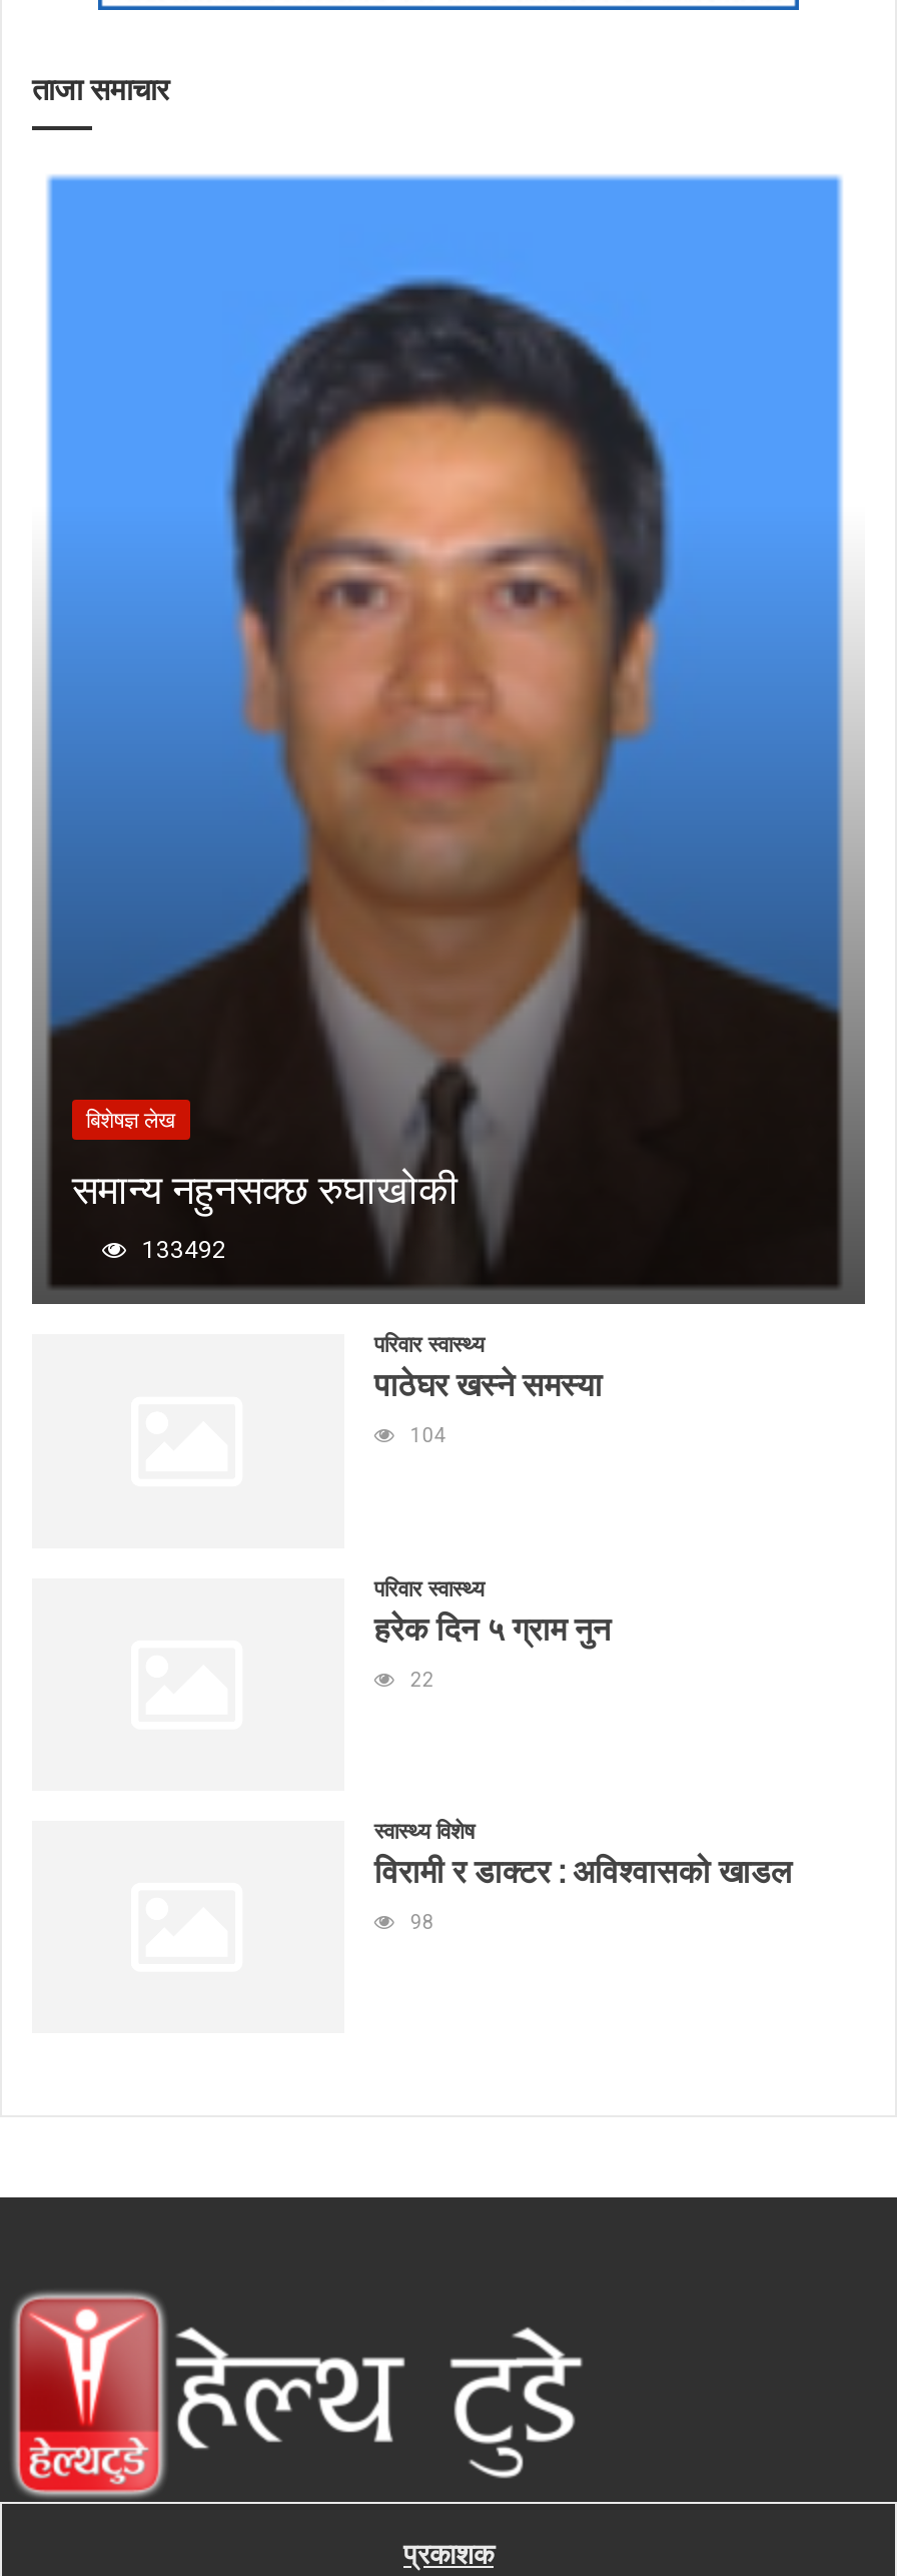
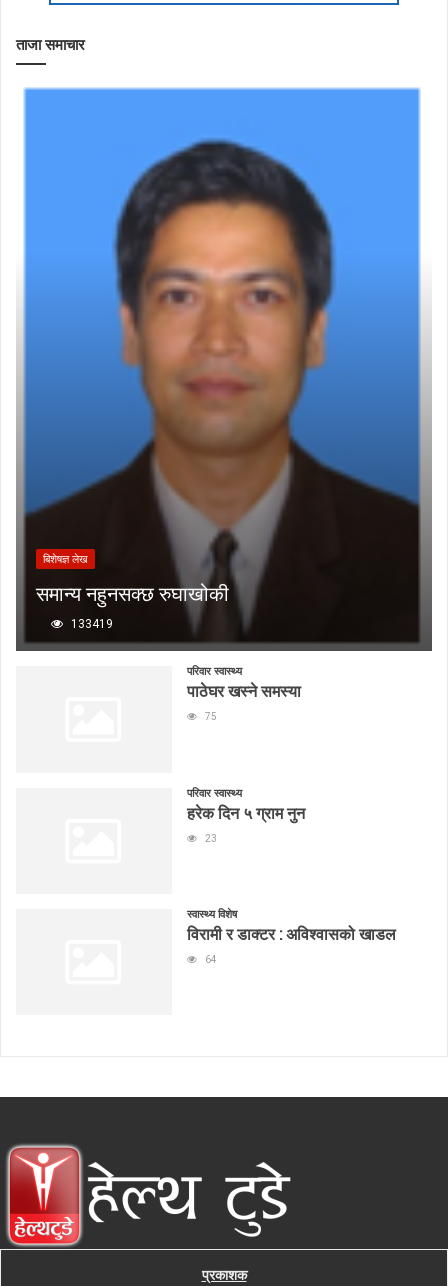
[142,1236,226,1264] 133492 -> [71,617,113,631] 133419
[410,1424,446,1446] 104 -> [205,711,217,722] 75
[410,1668,434,1690] 22 -> [205,832,217,843] 23
[410,1911,434,1933] 98 -> [205,954,217,965] 64

